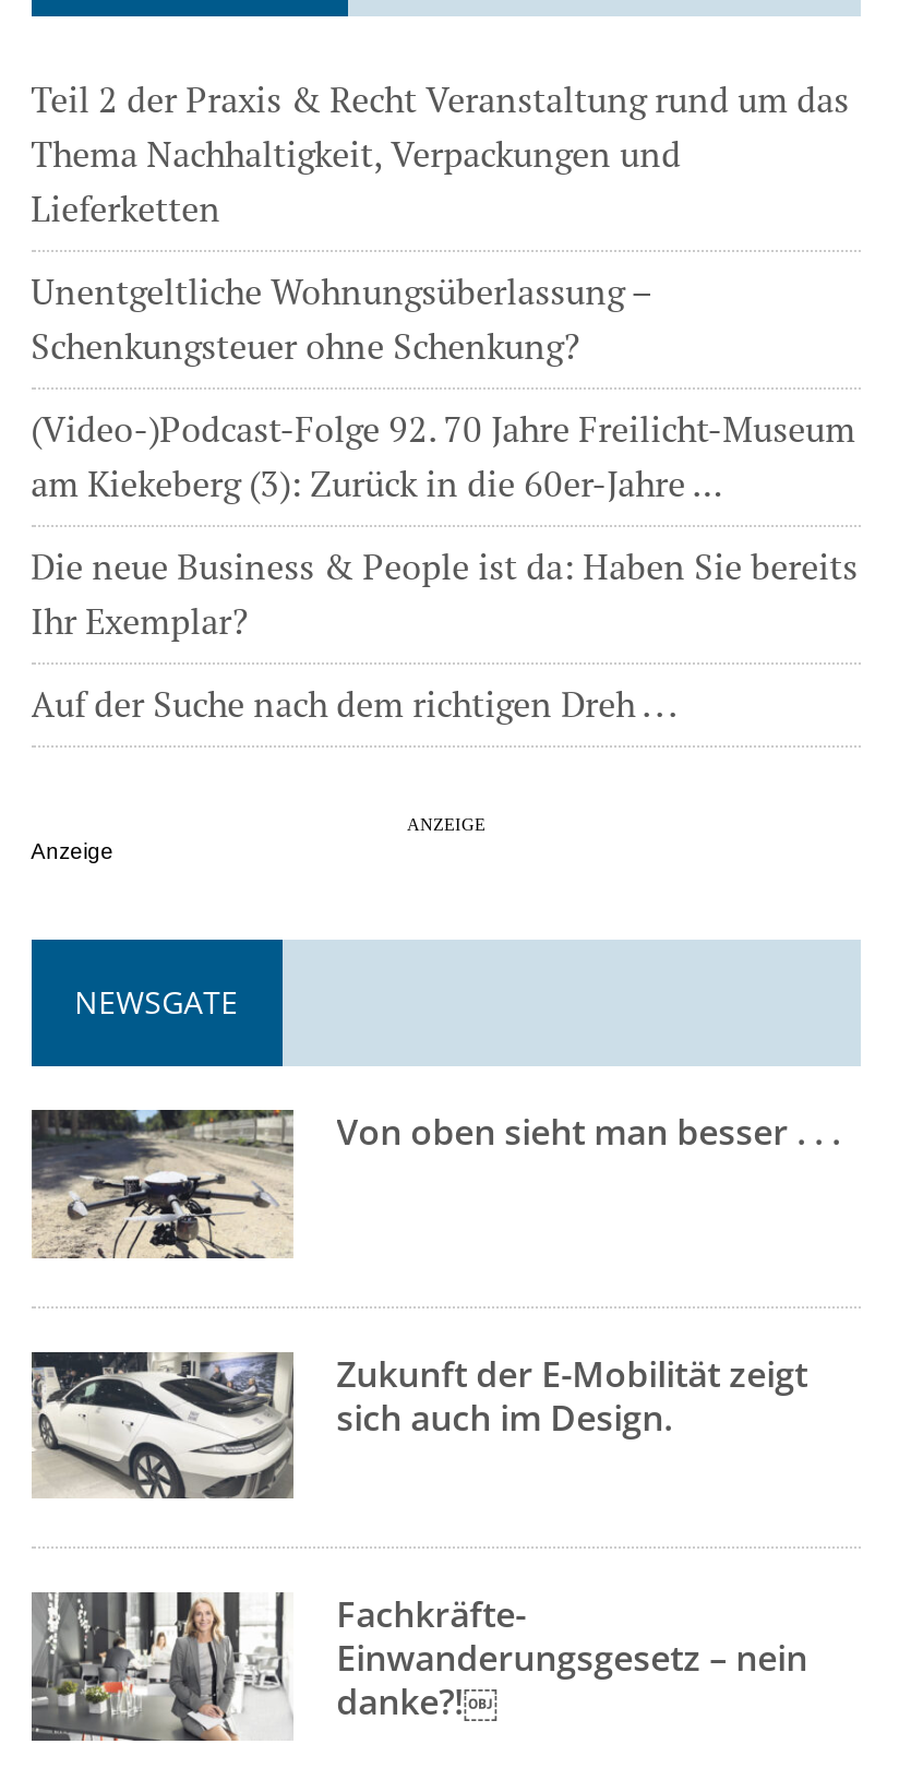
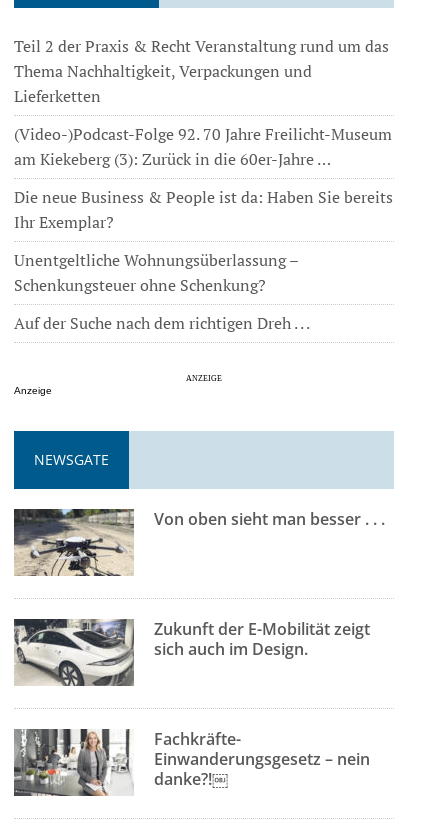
moved [31,269,650,371] -> [14,249,298,296]: Unentgeltliche Wohnungsüberlassung – | Schenkungsteuer ohne Schenkung?
moved [31,406,858,646] -> [14,123,393,233]: (Video-)Podcast-Folge 92. 70 Jahre Freilicht-Museum | am Kiekeberg (3): Zurück in die 60er-Jahre … | Die neue Business & People ist da: Haben Sie bereits | Ihr Exemplar?

